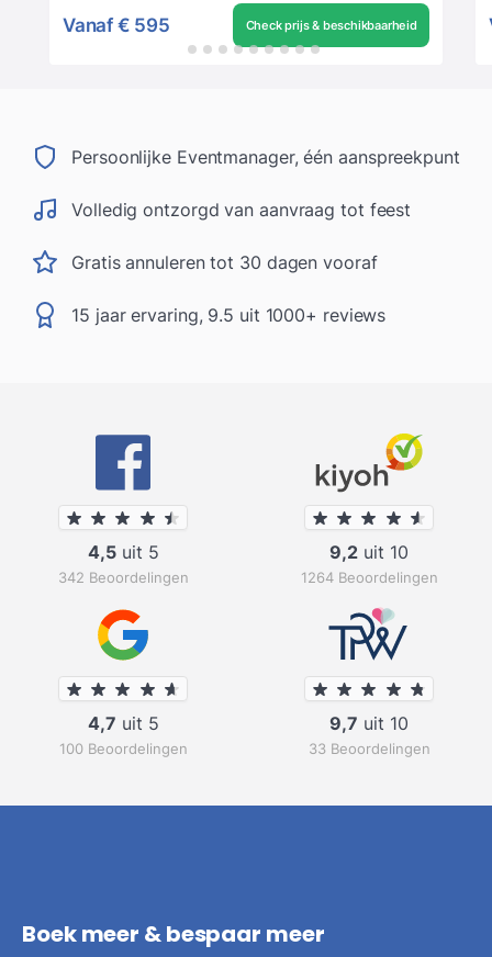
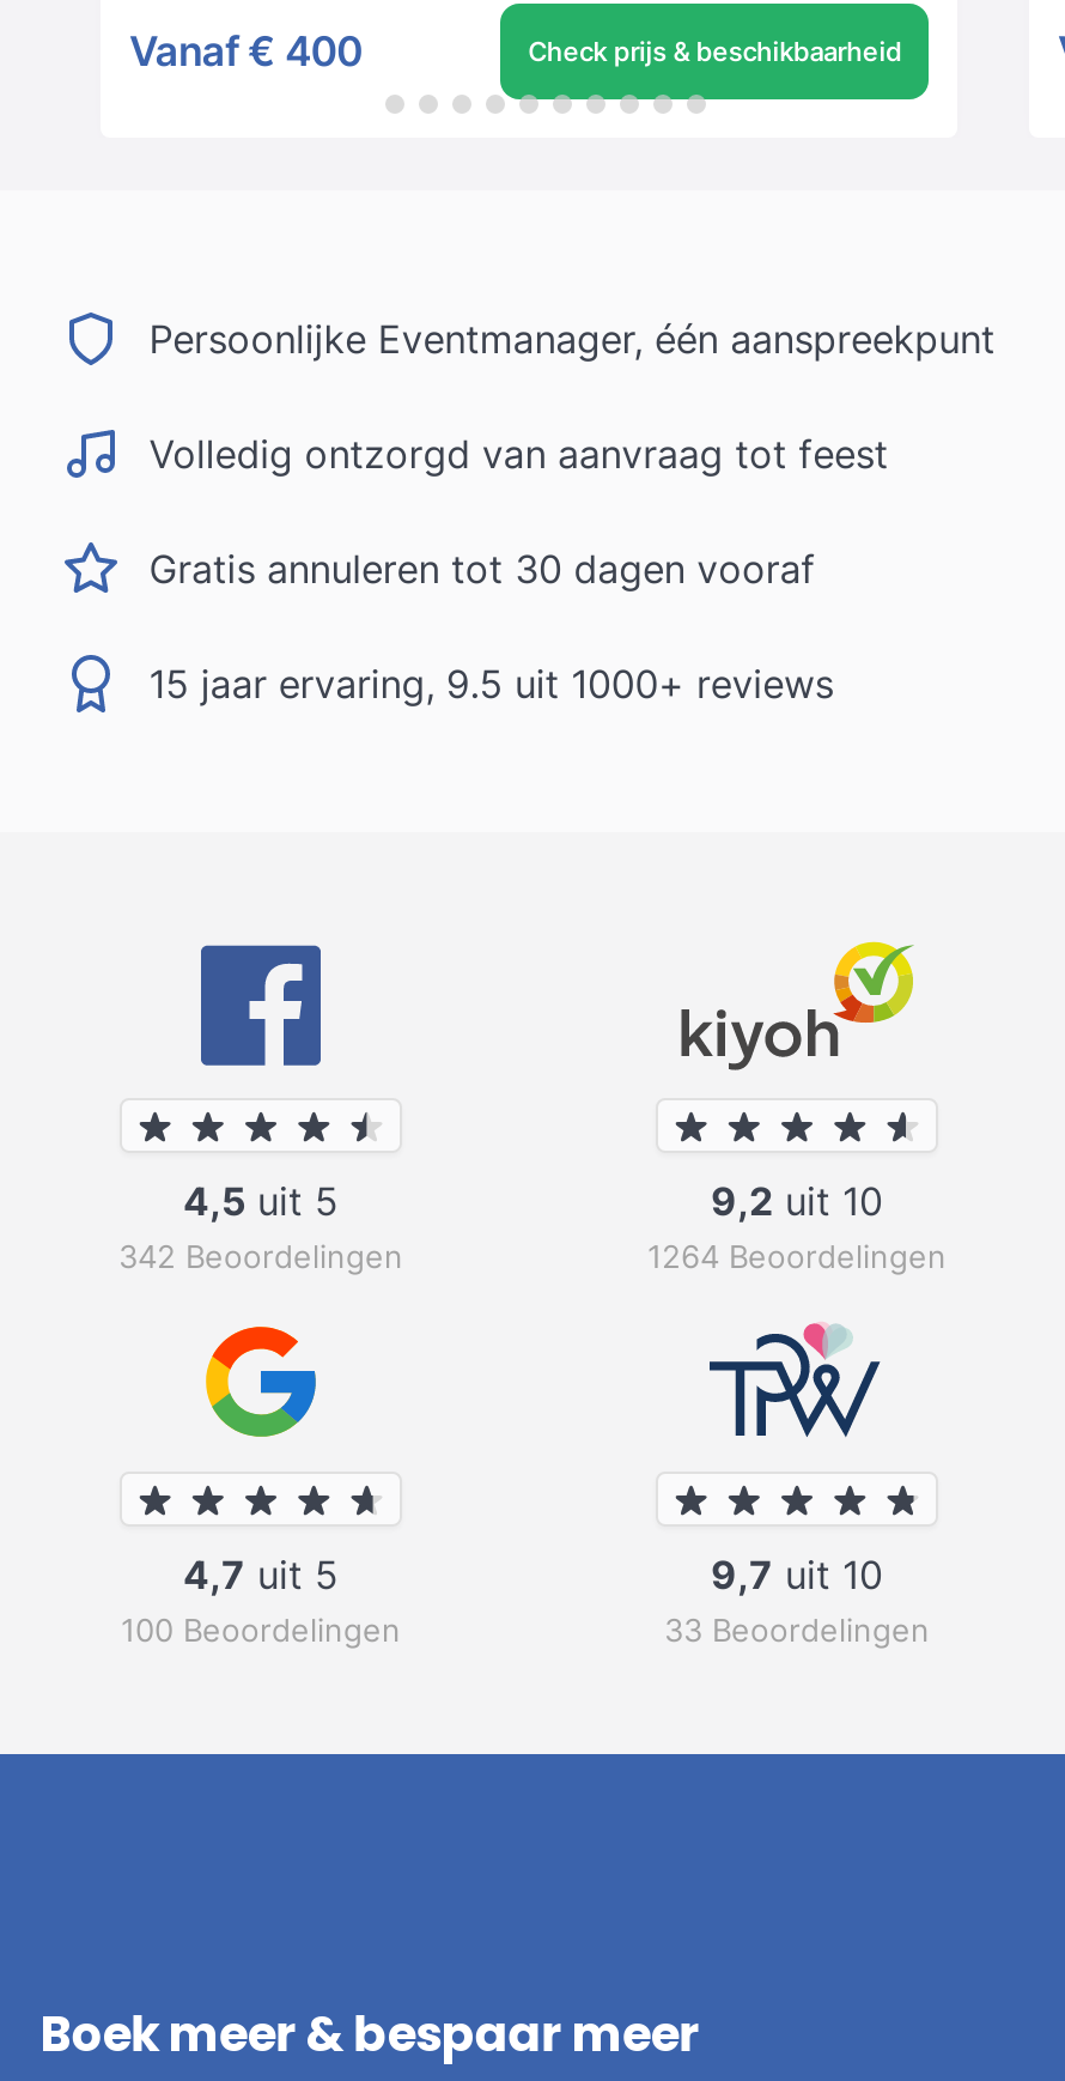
[63,14,169,36] Vanaf € 595 -> [129,27,362,75] Vanaf € 400

